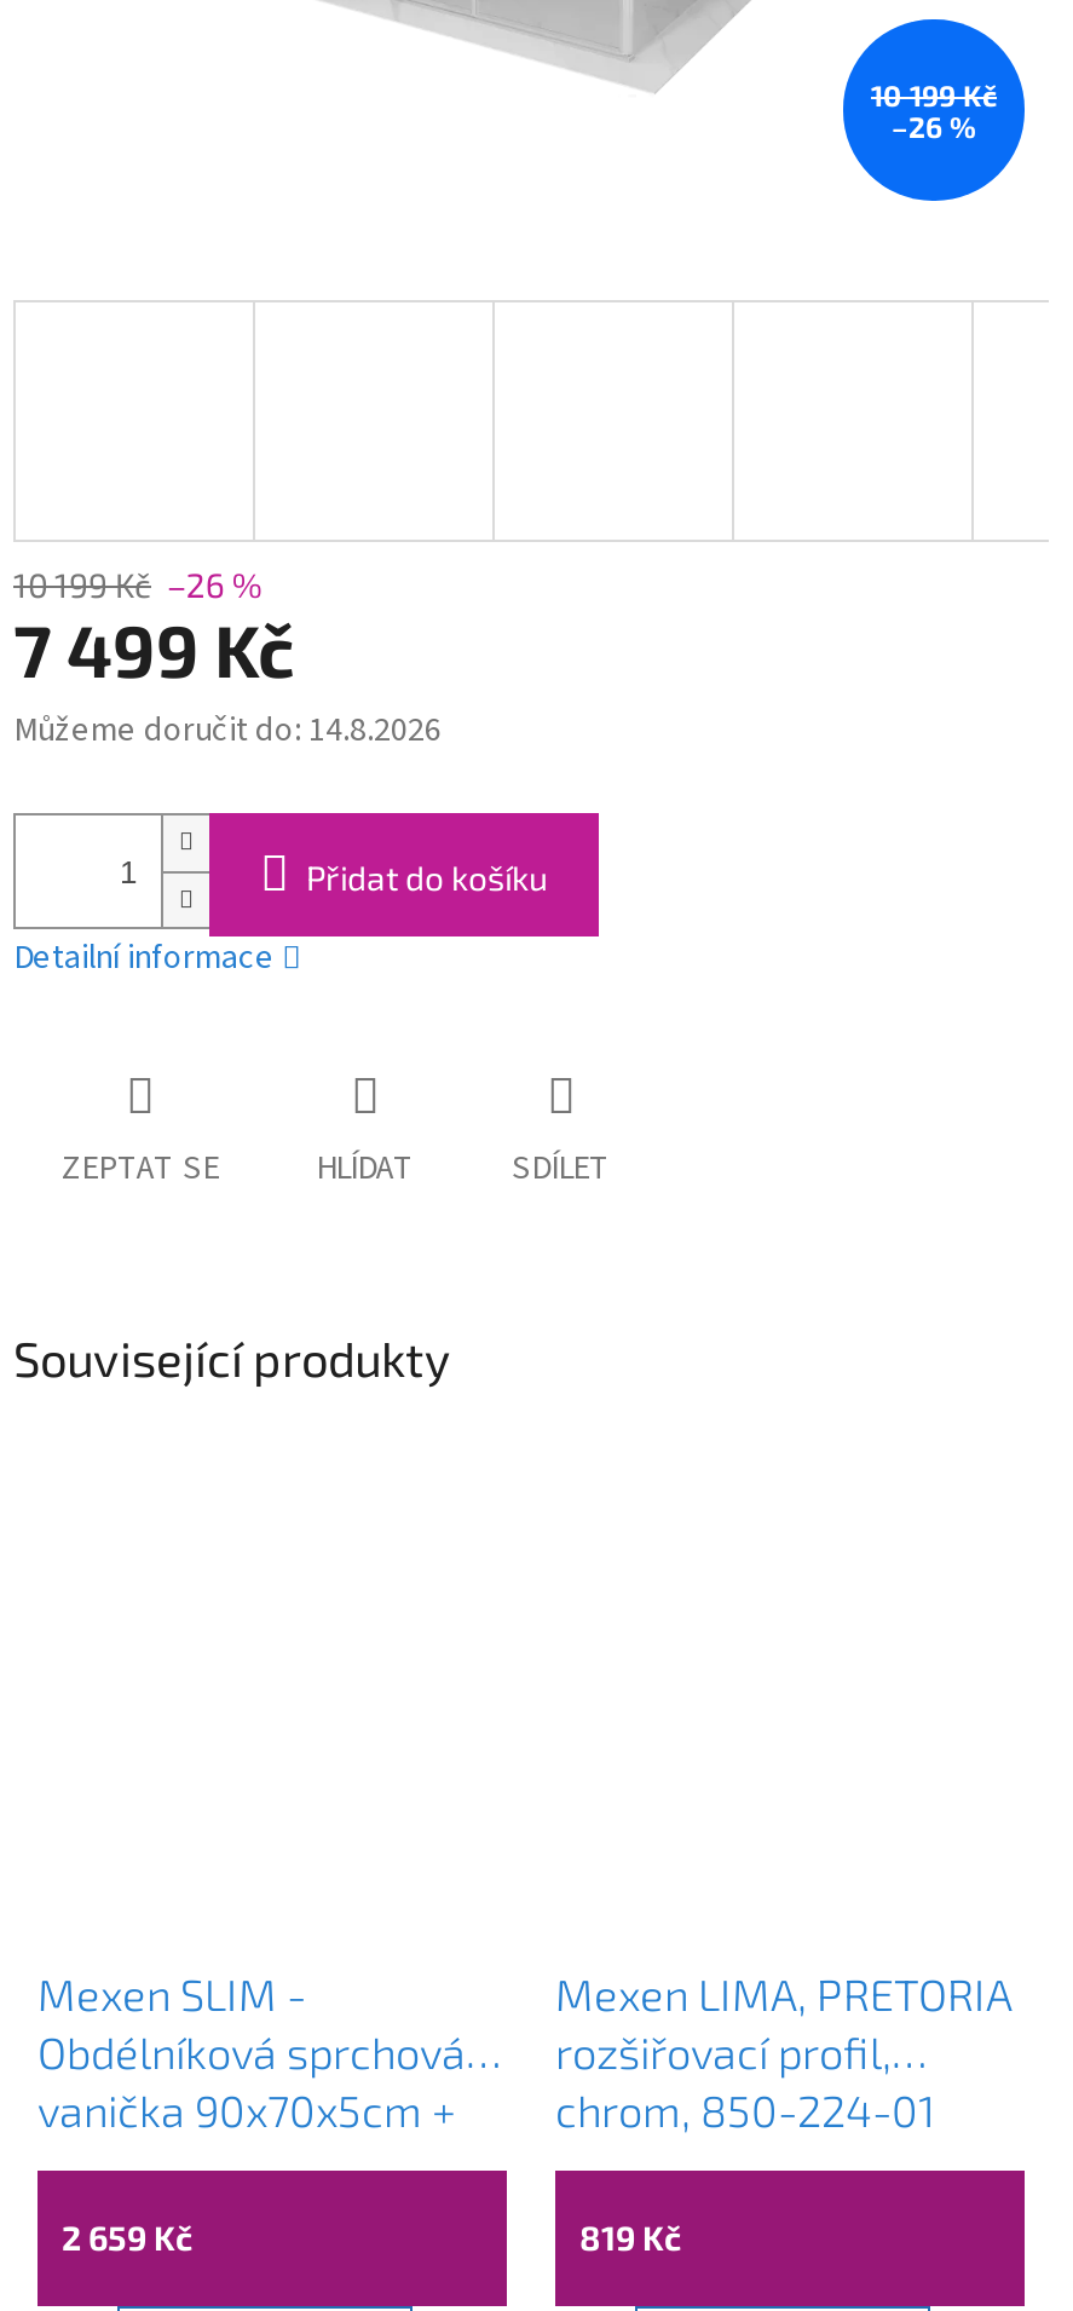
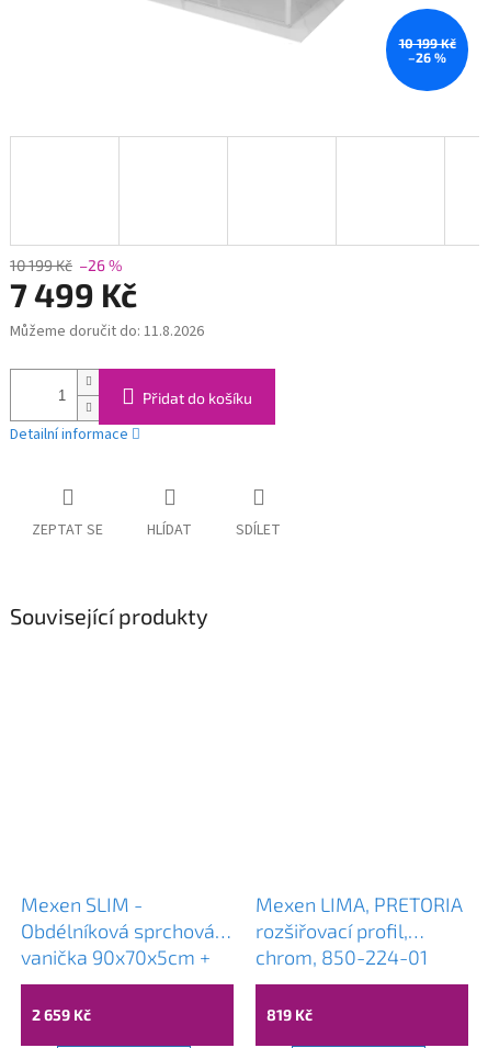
[13,708,442,756] Můžeme doručit do: 14.8.2026 -> [10,321,204,343] Můžeme doručit do: 11.8.2026

